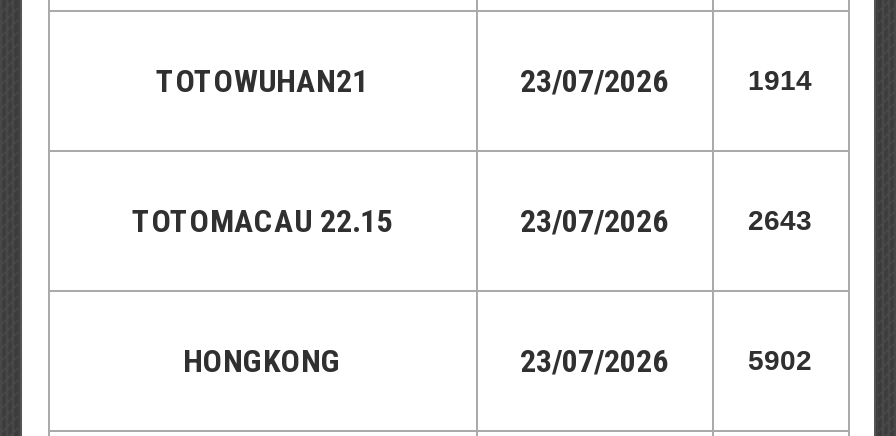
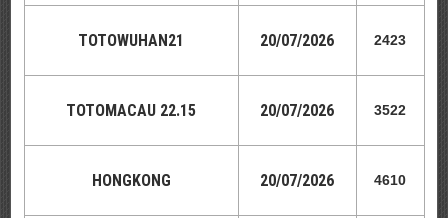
[520,63,812,101] 23/07/2026 | 1914 -> [260,31,406,50] 20/07/2026 | 2423
[520,203,812,241] 23/07/2026 | 2643 -> [260,101,406,120] 20/07/2026 | 3522
[520,343,812,381] 23/07/2026 | 5902 -> [260,171,406,190] 20/07/2026 | 4610

